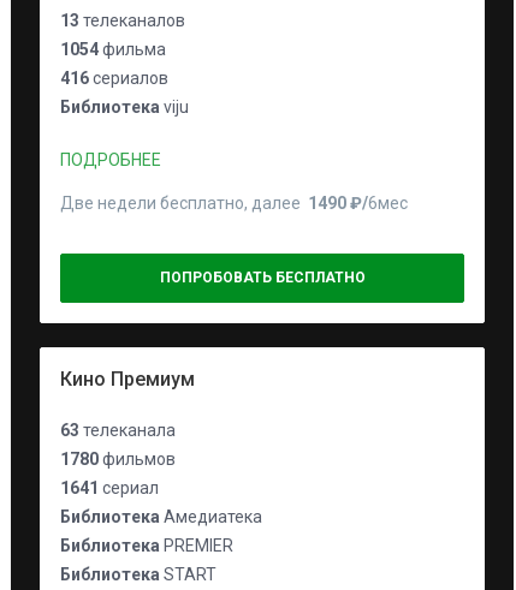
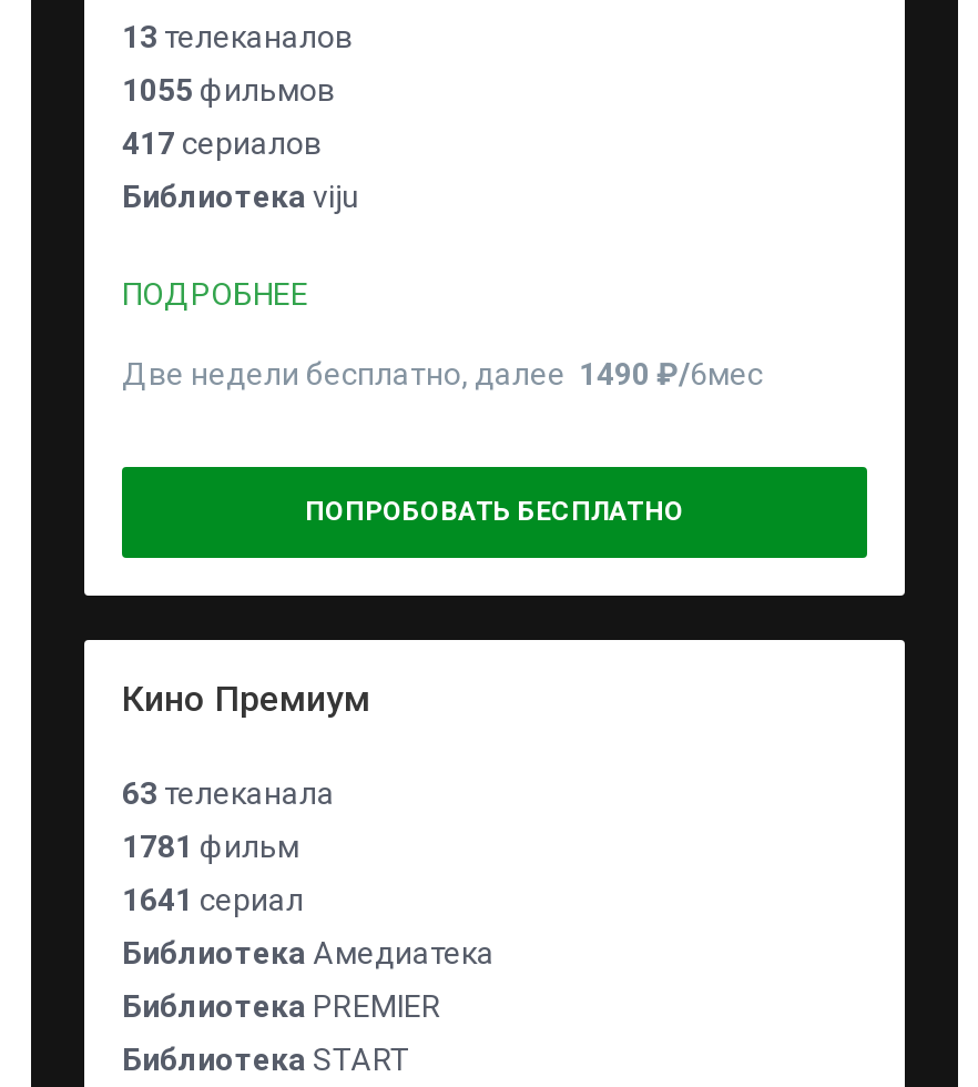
[60,40,166,59] 1054 фильма -> [122,72,335,108] 1055 фильмов
[60,68,168,88] 416 сериалов -> [122,125,322,161] 417 сериалов
[60,449,176,469] 1780 фильмов -> [122,829,299,864] 1781 фильм

